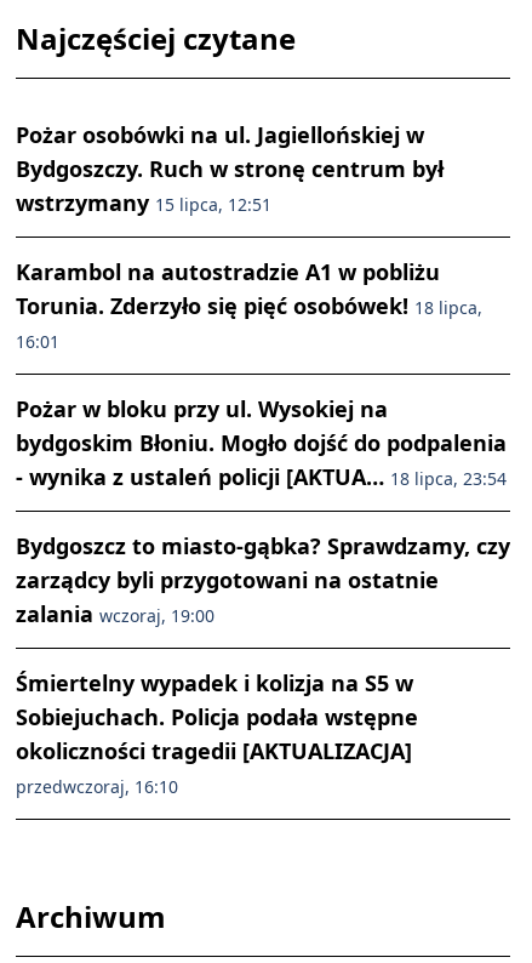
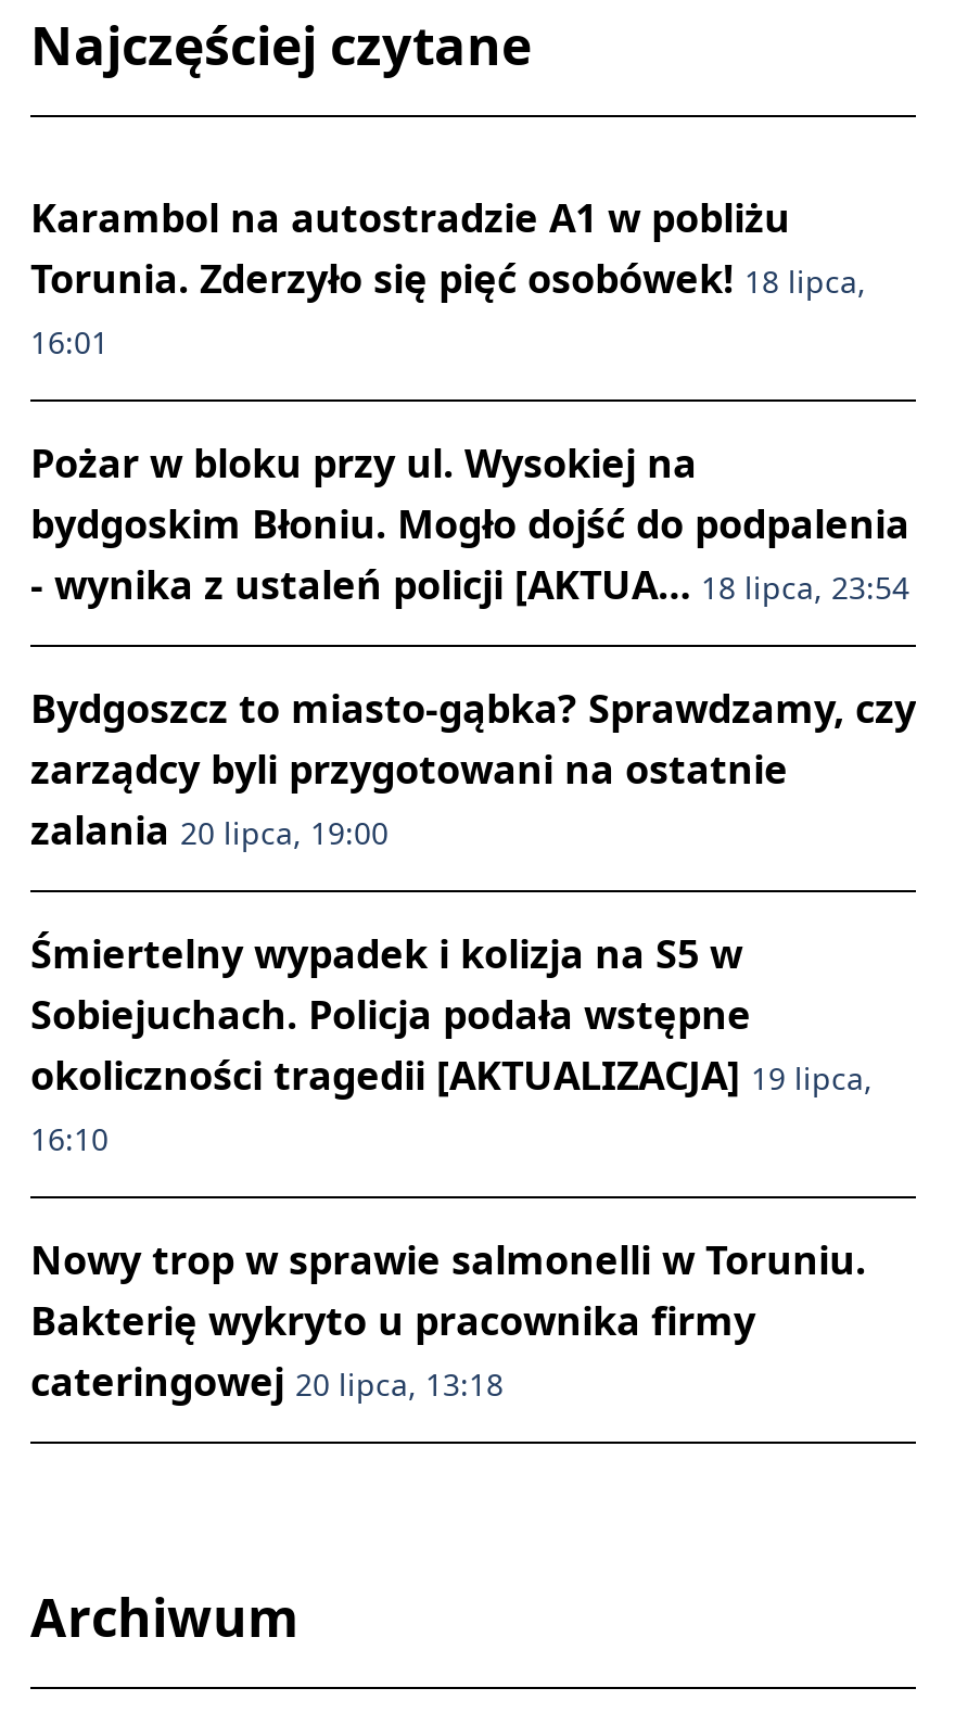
[16,121,444,218] Pożar osobówki na ul. Jagiellońskiej w | Bydgoszczy. Ruch w stronę centrum był | wstrzymany 15 lipca, 12:51 -> none
moved [16,258,510,595] -> [30,192,916,795]: Karambol na autostradzie A1 w pobliżu | Torunia. Zderzyło się pięć osobówek! 18 lipca, | 16:01 | Pożar w bloku przy ul. Wysokiej na | bydgoskim Błoniu. Mogło dojść do podpalenia | - wynika z ustaleń policji [AKTUA… 18 lipca, 23:54 | Bydgoszcz to miasto-gąbka? Sprawdzamy, czy | zarządcy byli przygotowani na ostatnie
[16,600,214,629] zalania wczoraj, 19:00 -> [30,804,389,856] zalania 20 lipca, 19:00
moved [16,669,418,732] -> [30,928,751,1041]: Śmiertelny wypadek i kolizja na S5 w | Sobiejuchach. Policja podała wstępne
[16,737,412,799] okoliczności tragedii [AKTUALIZACJA] | przedwczoraj, 16:10 -> [30,1049,873,1408] okoliczności tragedii [AKTUALIZACJA] 19 lipca, | 16:10 | Nowy trop w sprawie salmonelli w Toruniu. | Bakterię wykryto u pracownika firmy | cateringowej 20 lipca, 13:18

